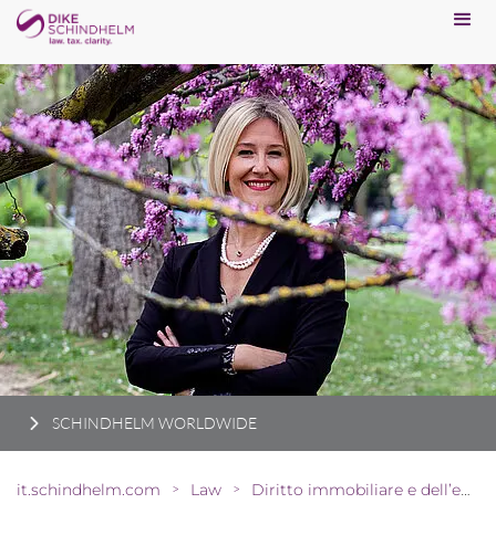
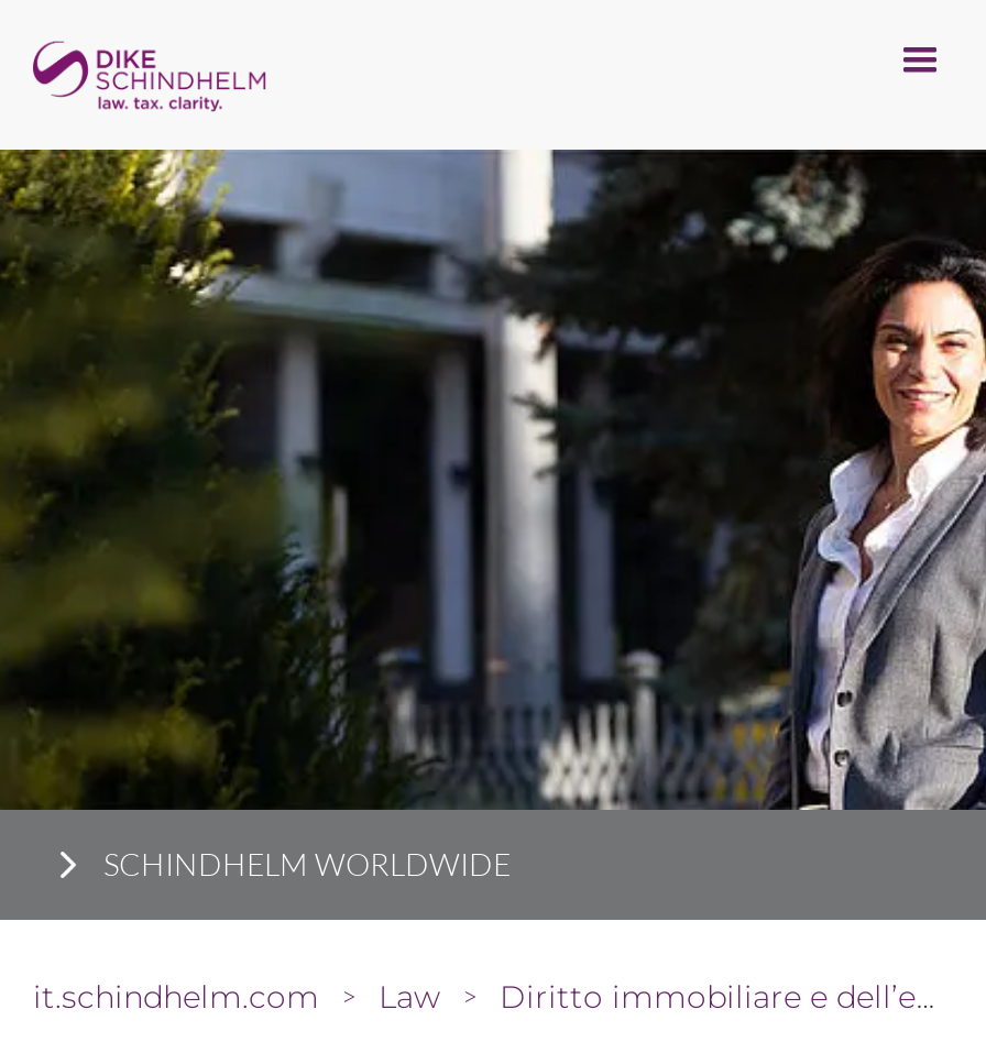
[3,63,493,397] [image] -> [7,147,979,812] [image]

